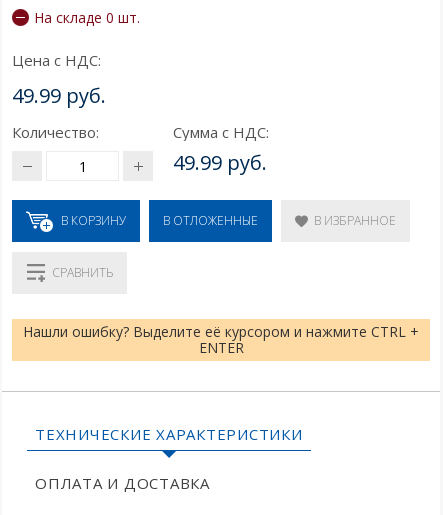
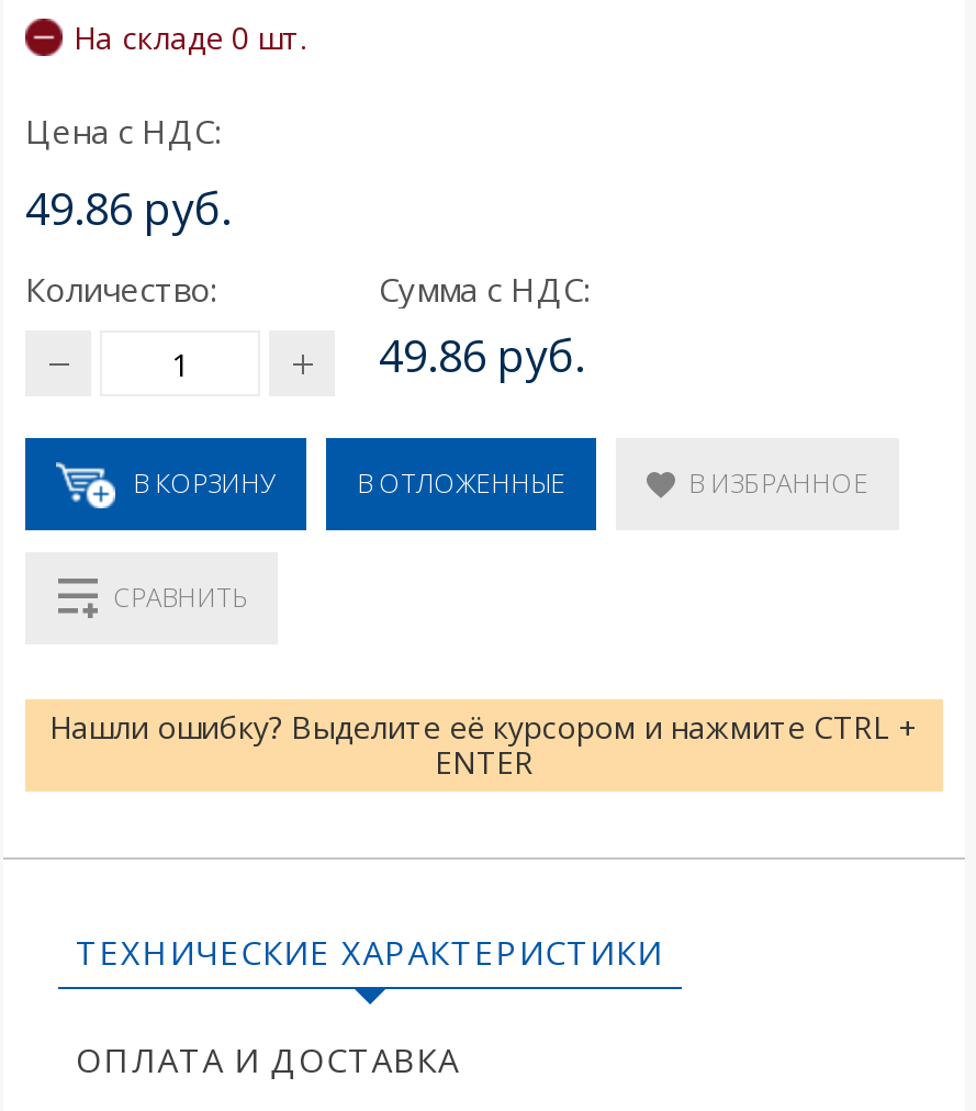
[12,82,106,109] 49.99 руб. -> [25,180,232,239] 49.86 руб.
[173,149,267,176] 49.99 руб. -> [379,327,585,386] 49.86 руб.

